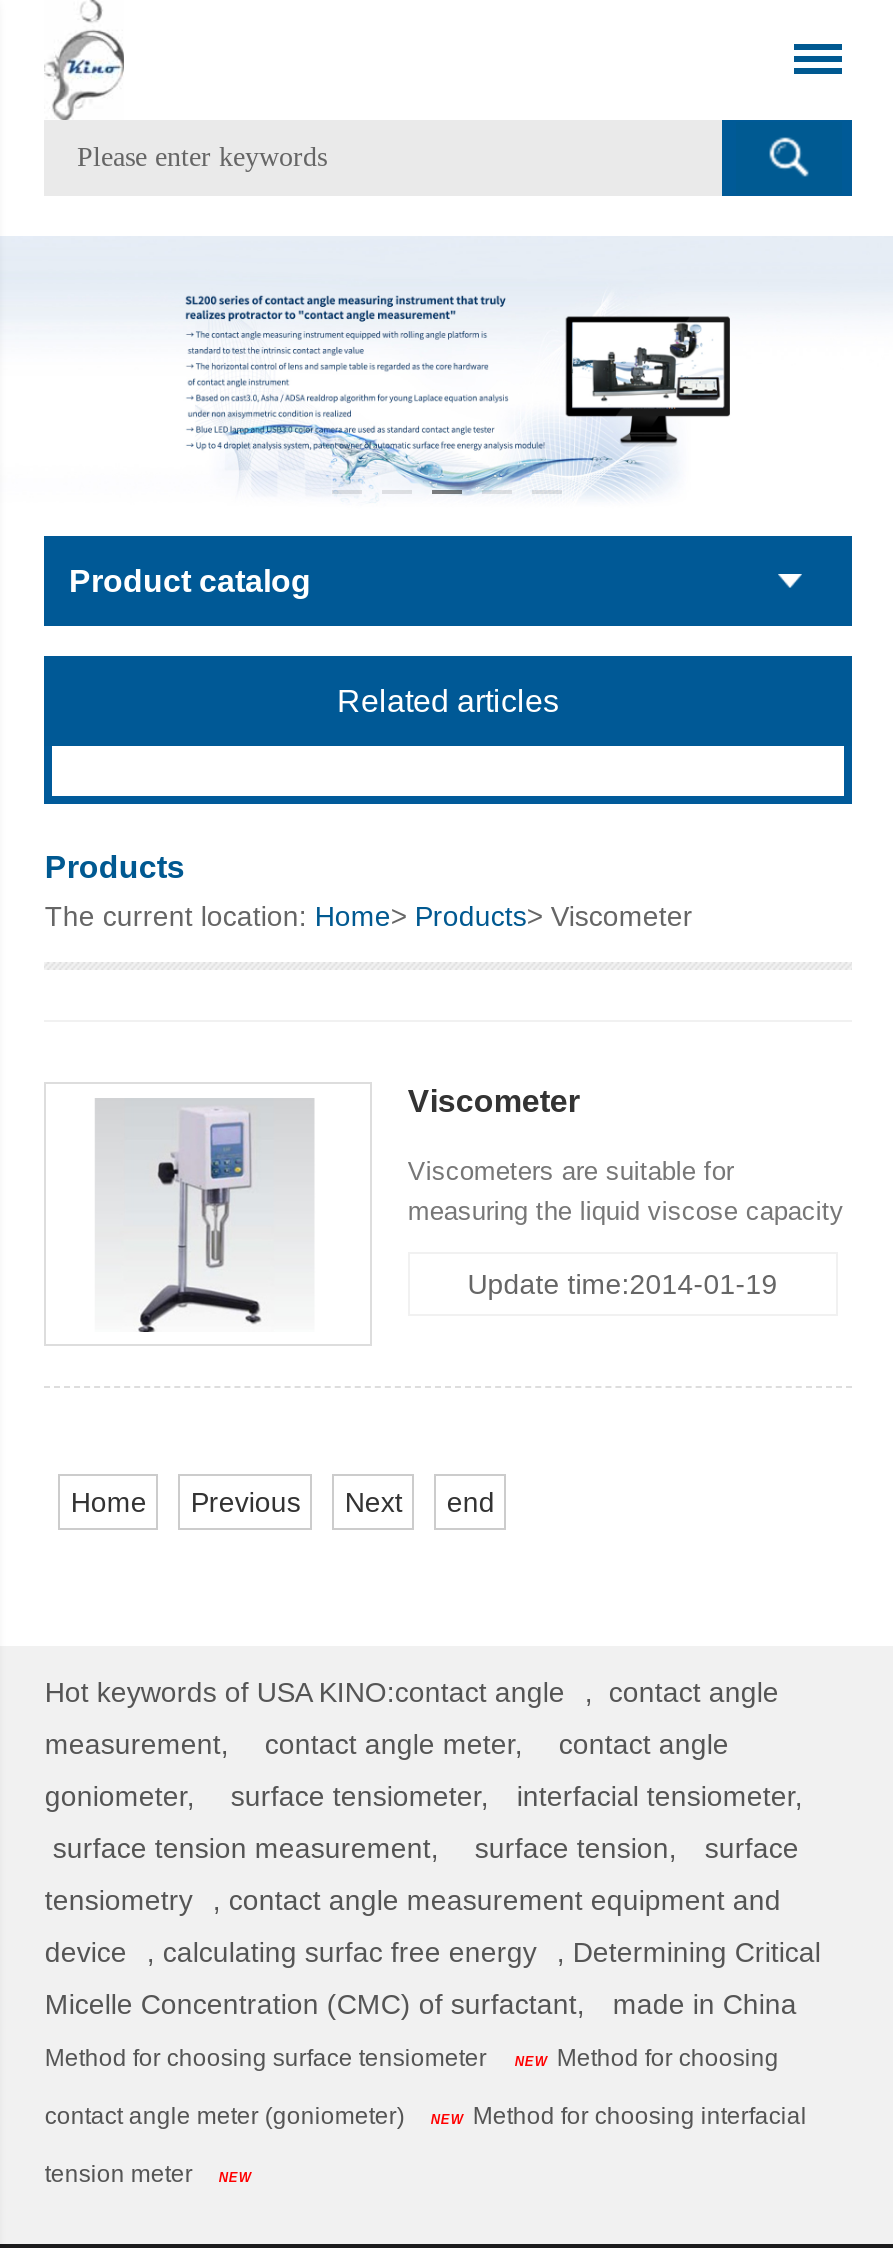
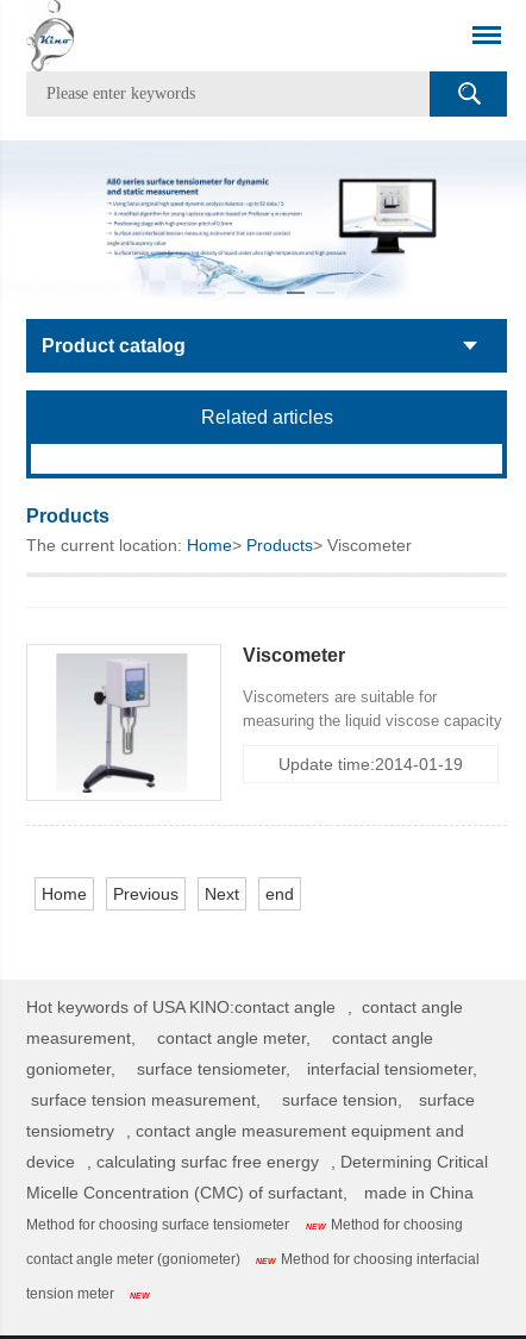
[180,294,734,452] [image] -> [106,177,438,267] [image]

